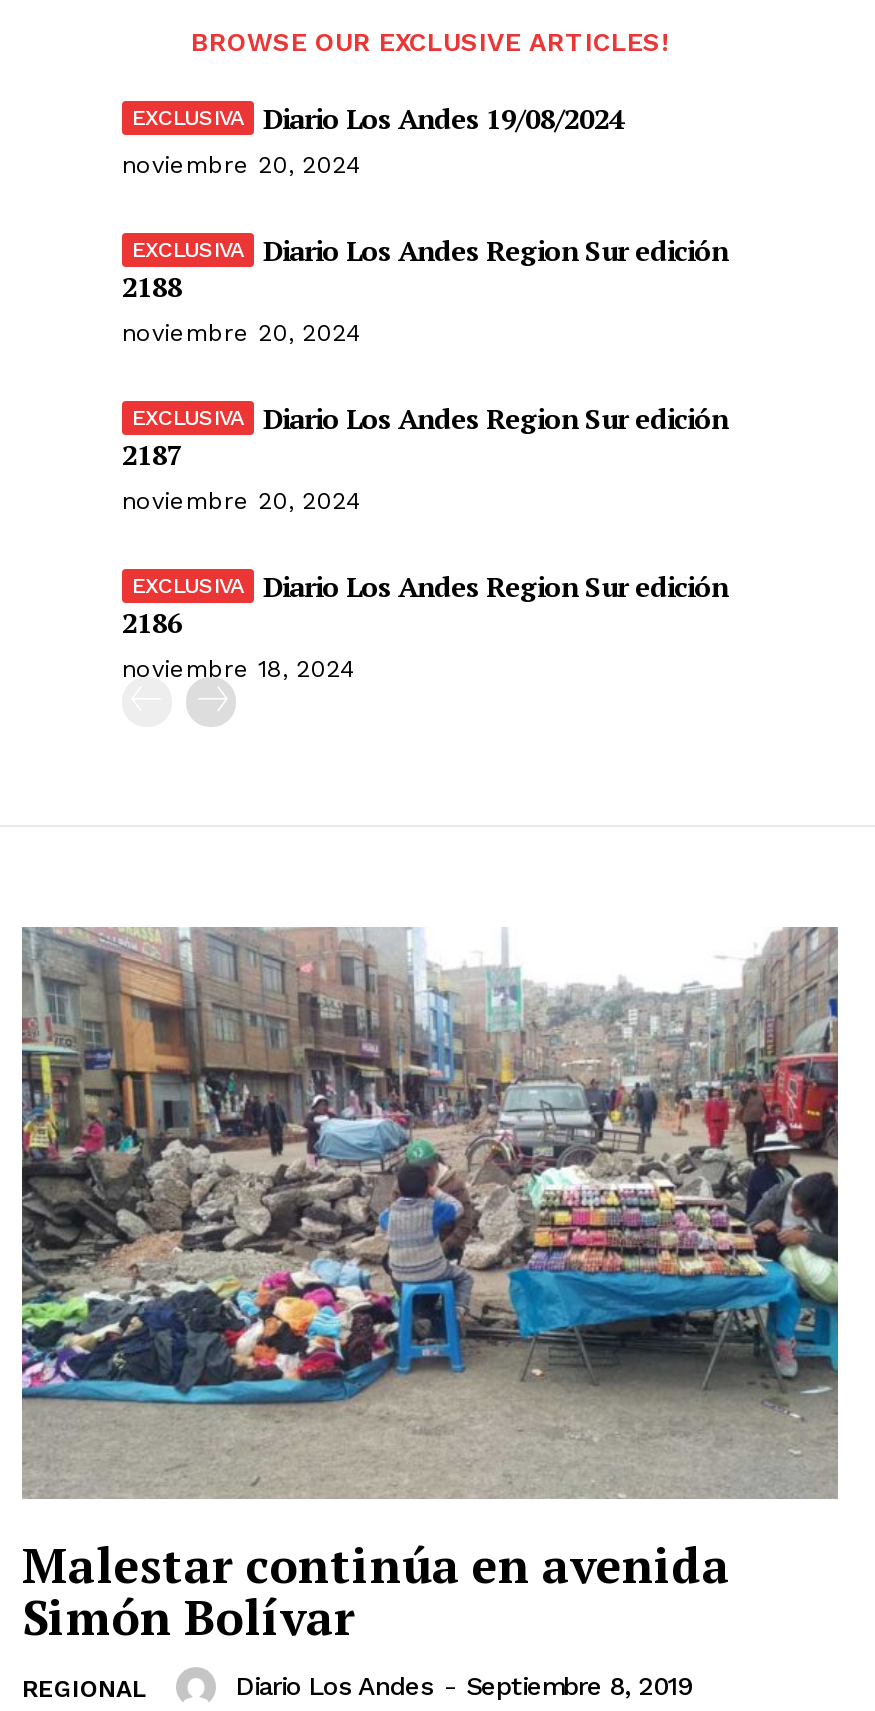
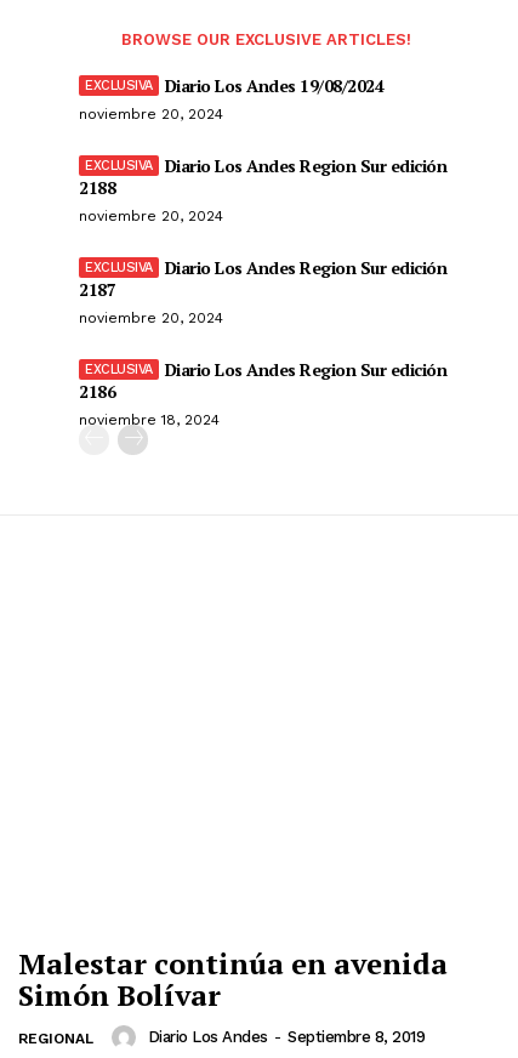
[20,925,840,1501] [image] -> none

